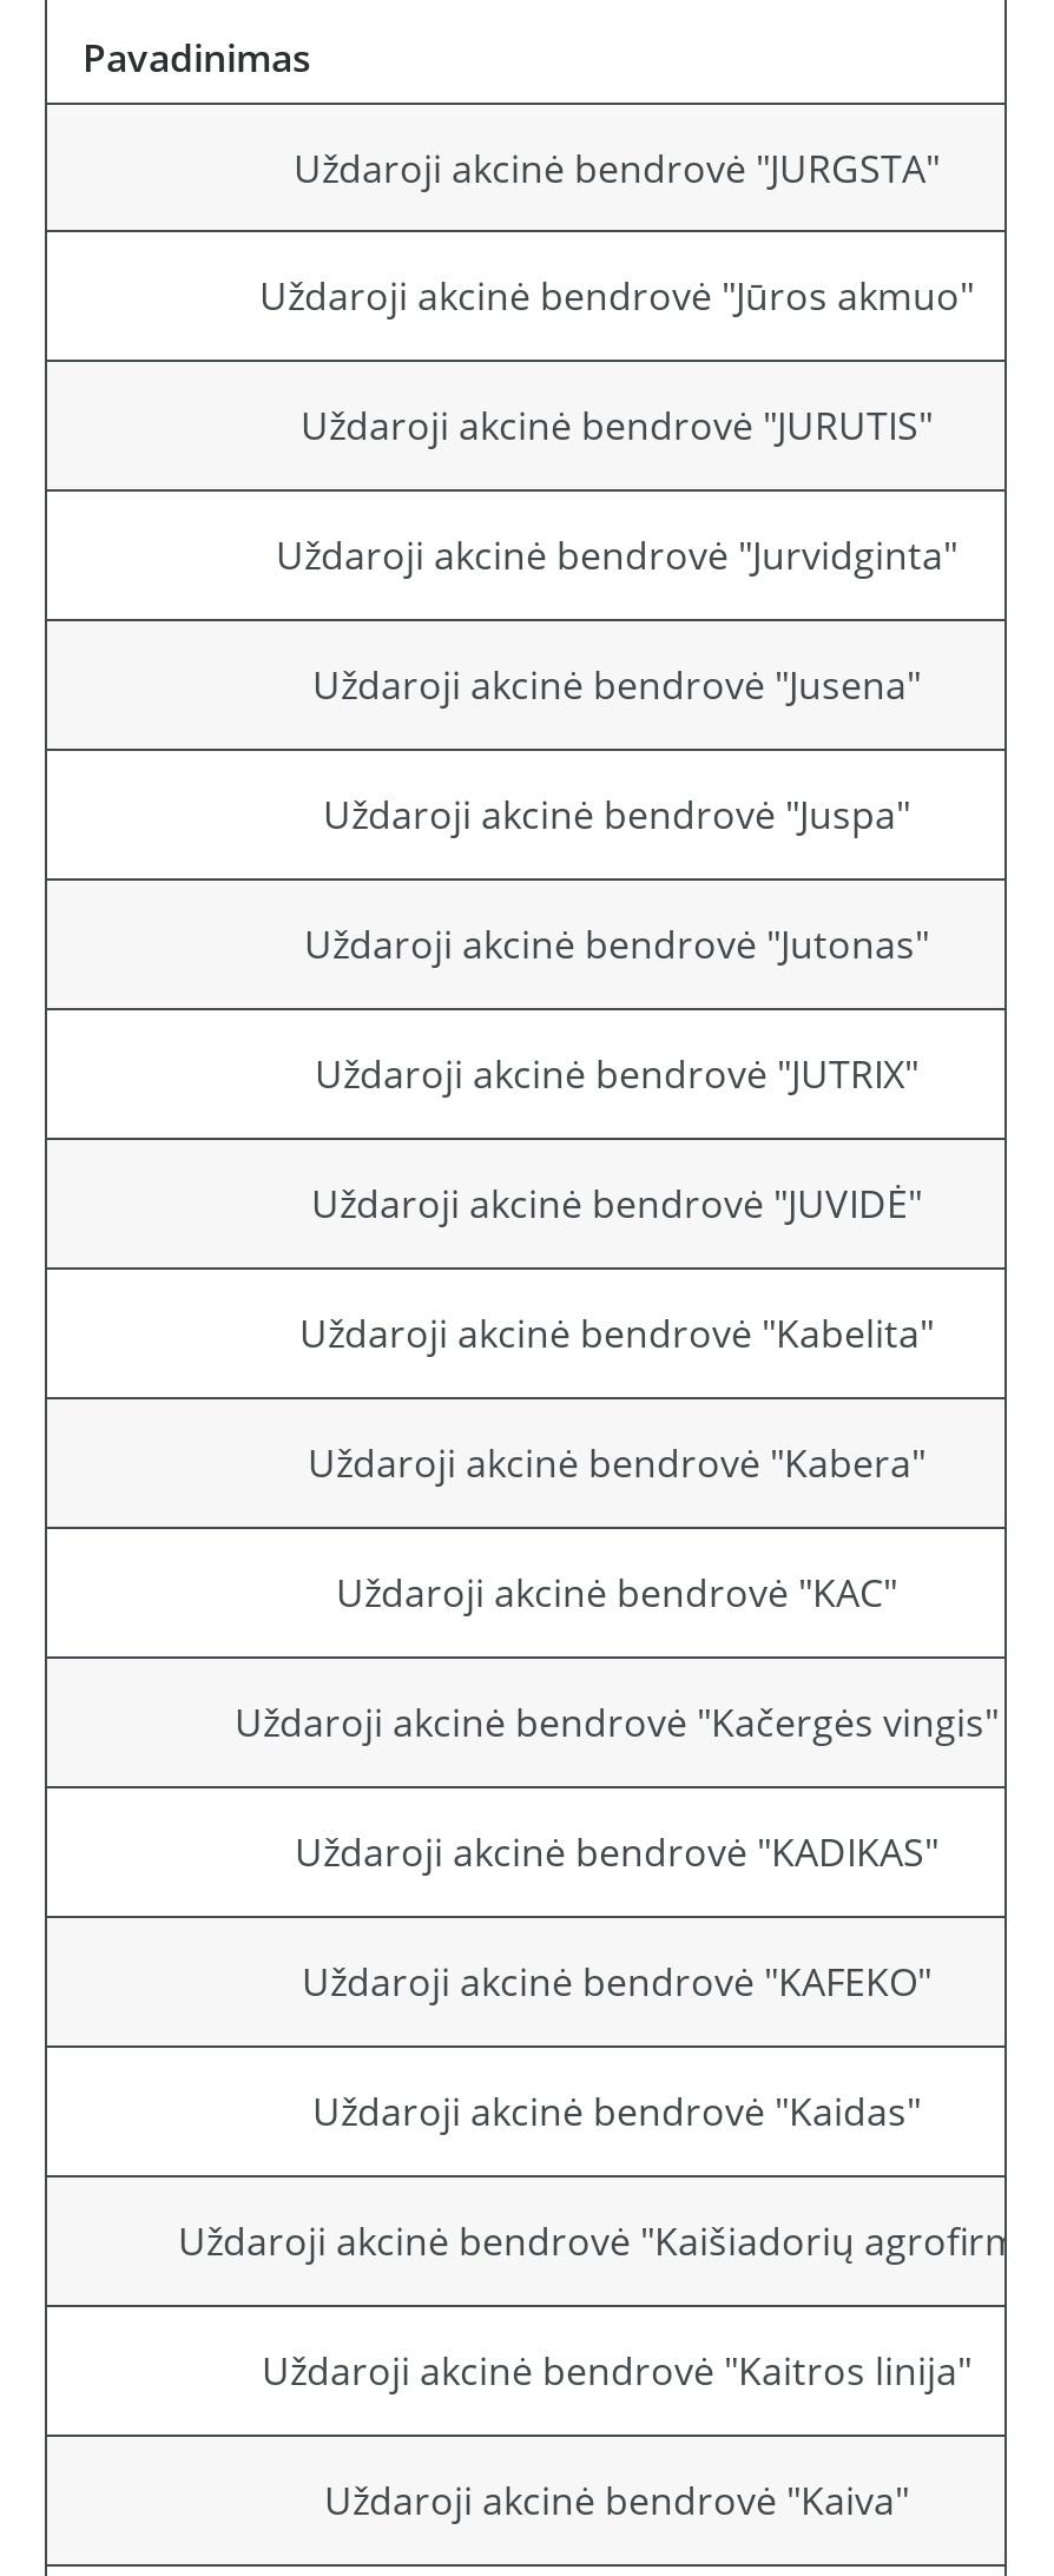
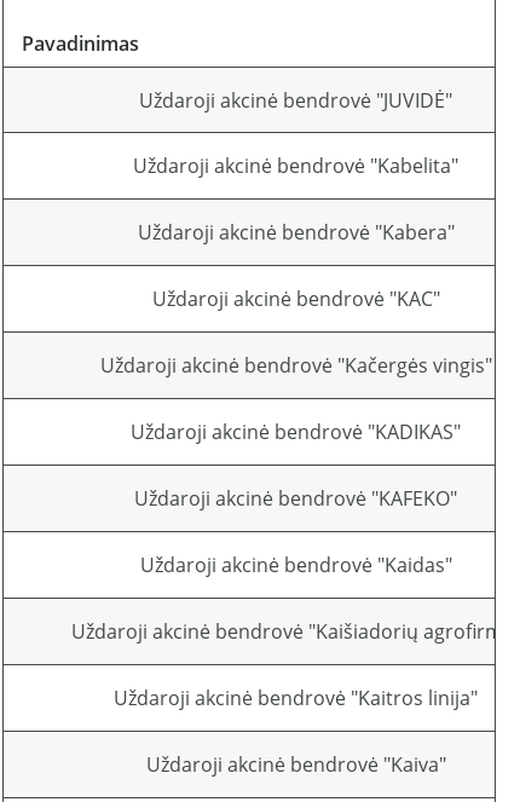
[259,143,974,1100] Uždaroji akcinė bendrovė "JURGSTA" | Uždaroji akcinė bendrovė "Jūros akmuo" | Uždaroji akcinė bendrovė "JURUTIS" | Uždaroji akcinė bendrovė "Jurvidginta" | Uždaroji akcinė bendrovė "Jusena" | Uždaroji akcinė bendrovė "Juspa" | Uždaroji akcinė bendrovė "Jutonas" | Uždaroji akcinė bendrovė "JUTRIX" -> none

